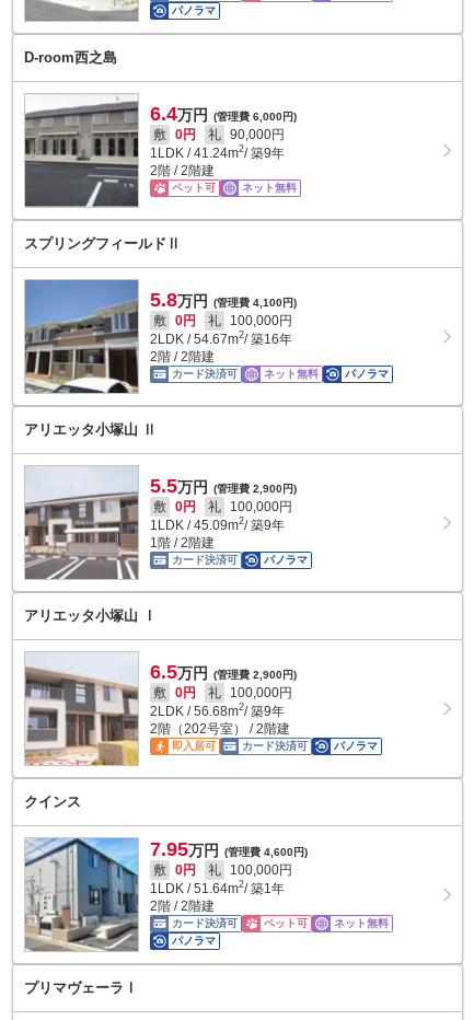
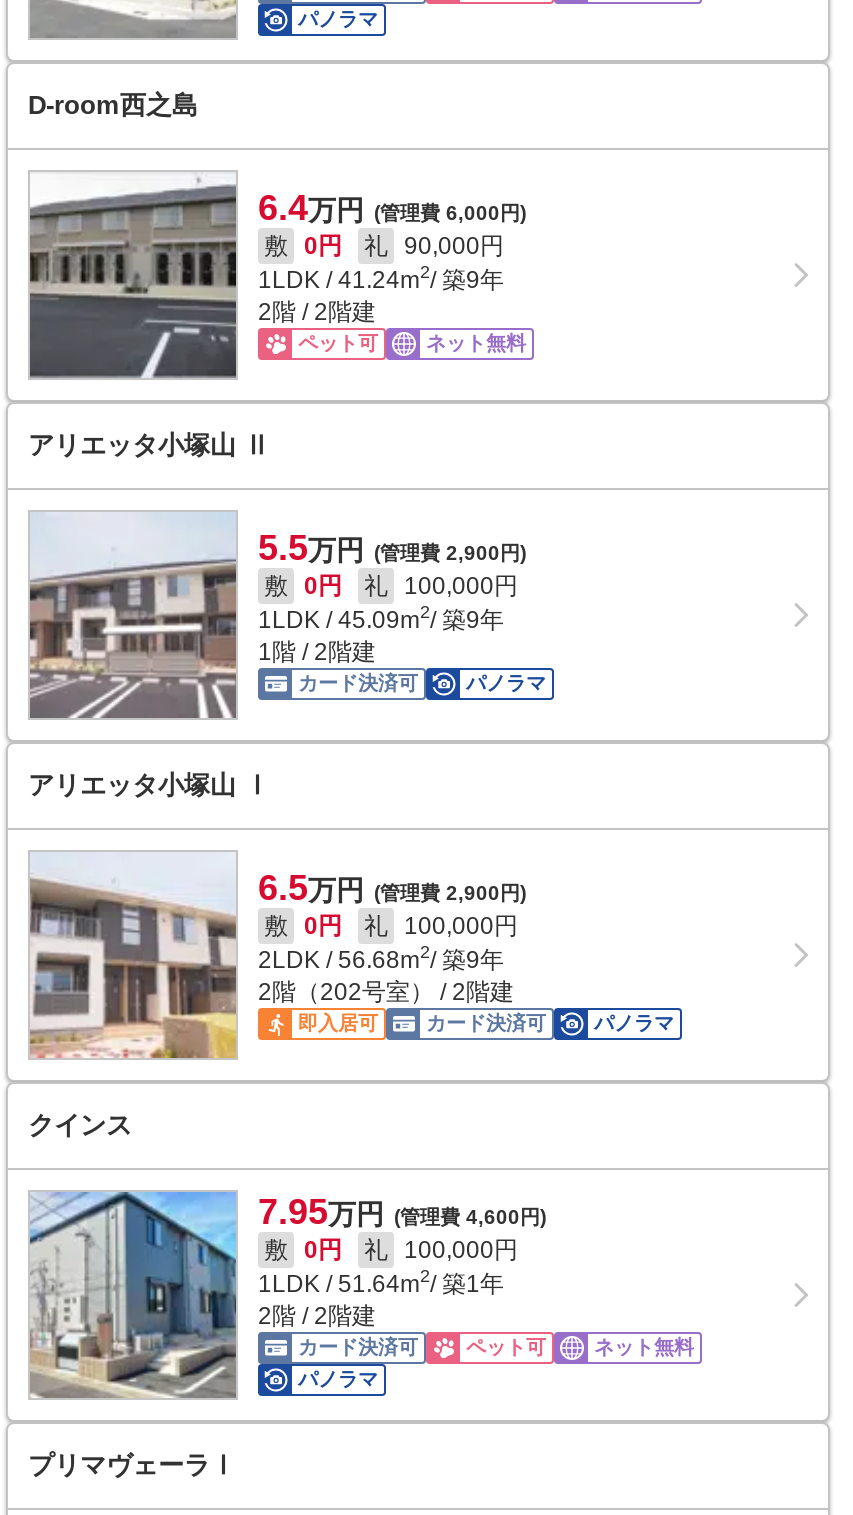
[24,235,389,393] [image] | スプリングフィールドⅡ | 5.8万円 (管理費 4,100円) | 敷 0円 | 礼 100,000円 | 2LDK / 54.67m2 / 築16年 | 2階 / 2階建 | カード決済可 | ネット無料 | パノラマ -> none

